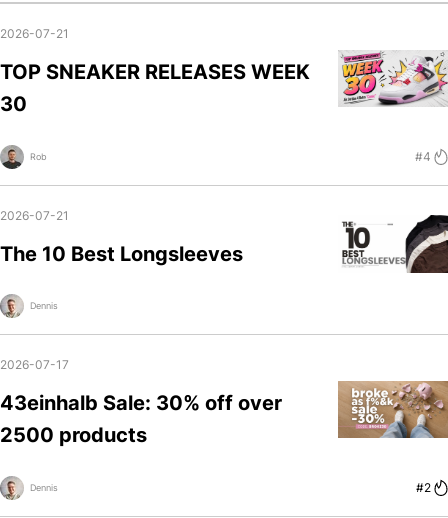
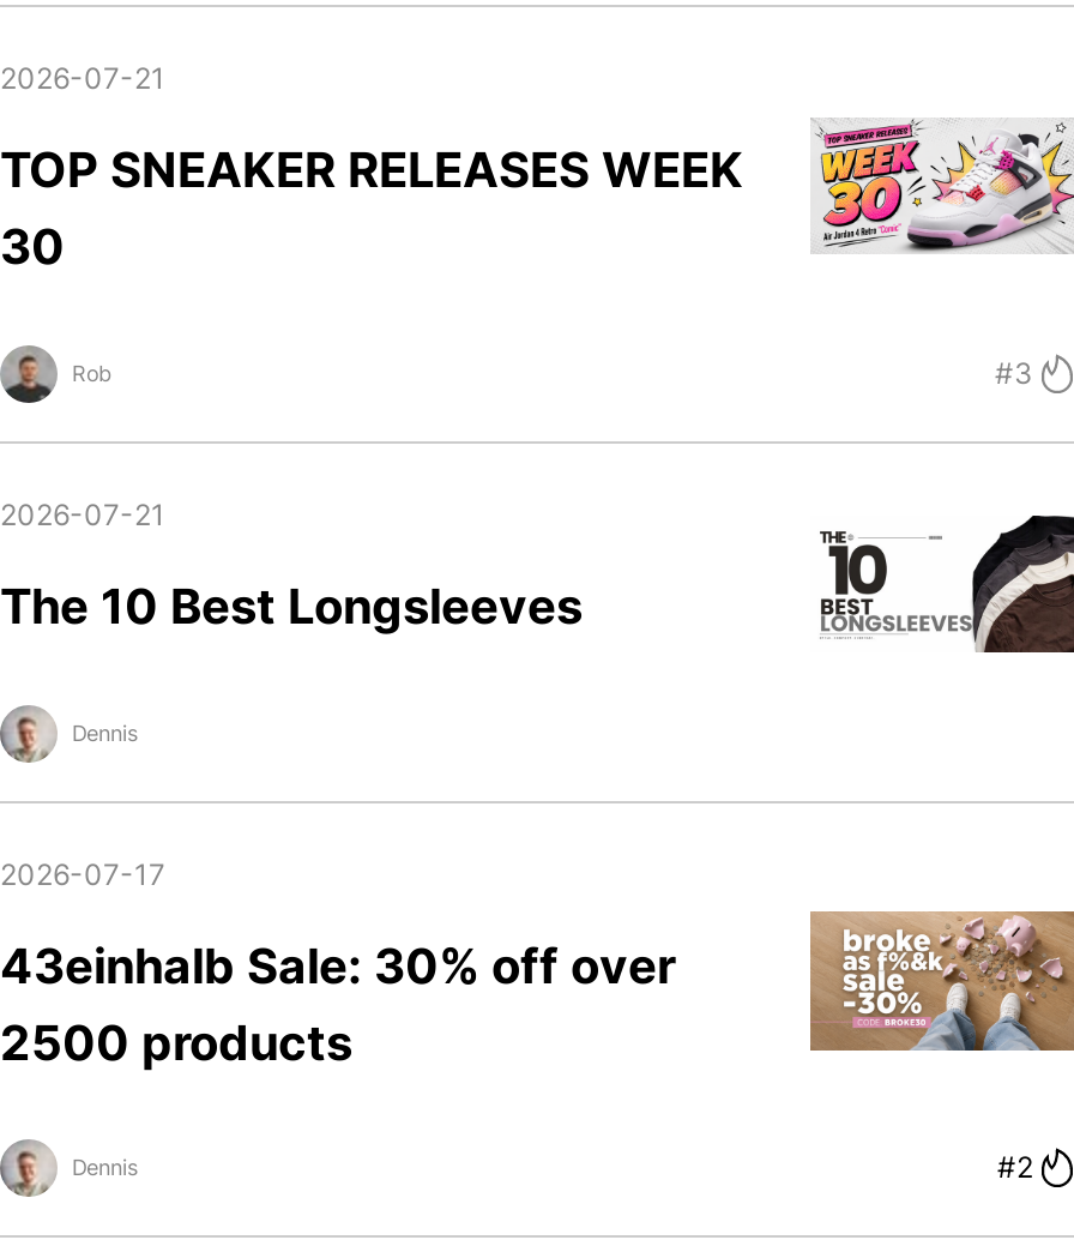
[415,149,434,164] #4 -> [995,354,1040,390] #3

